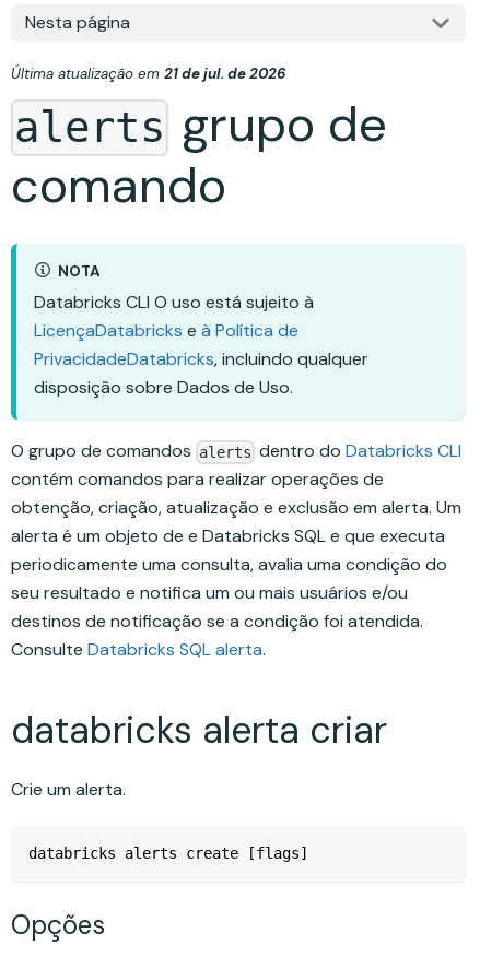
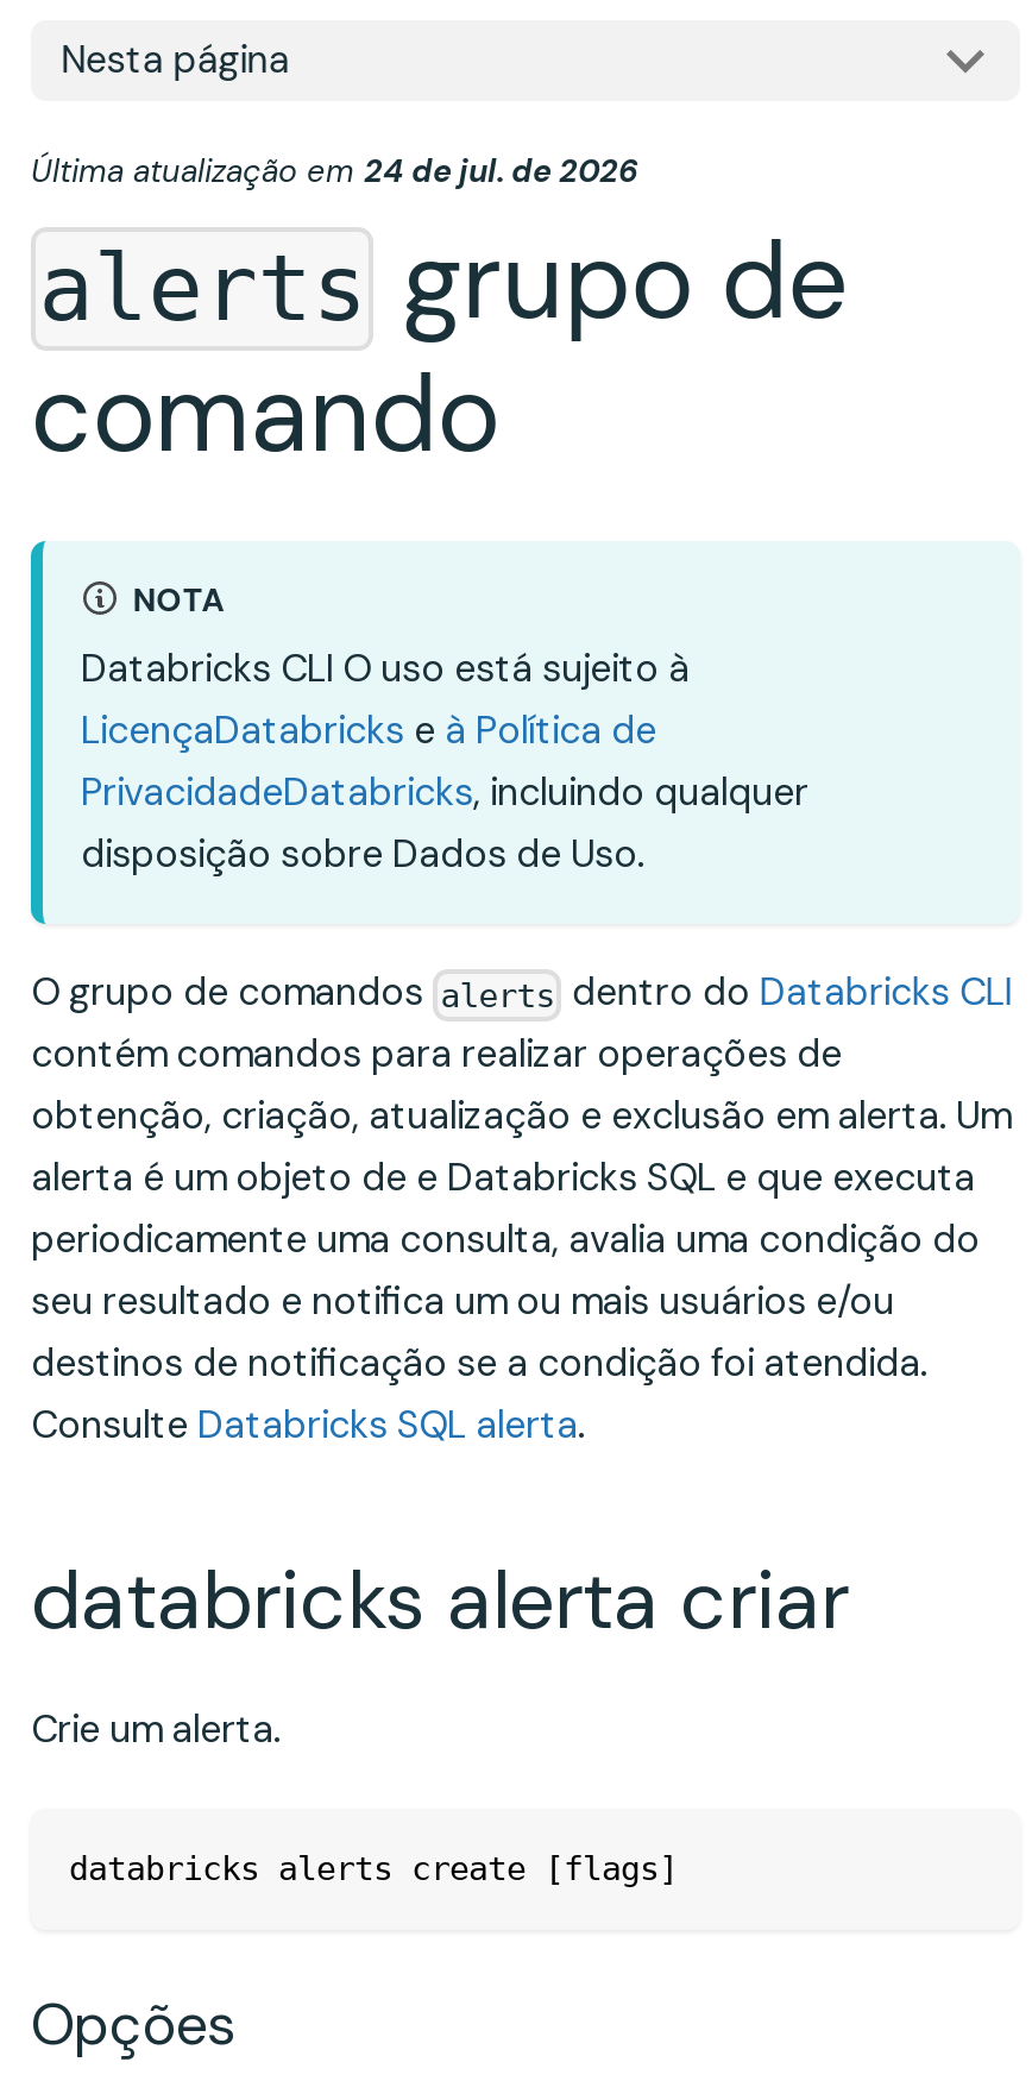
[11,64,285,83] Última atualização em 21 de jul. de 2026 -> [31,151,637,191] Última atualização em 24 de jul. de 2026

